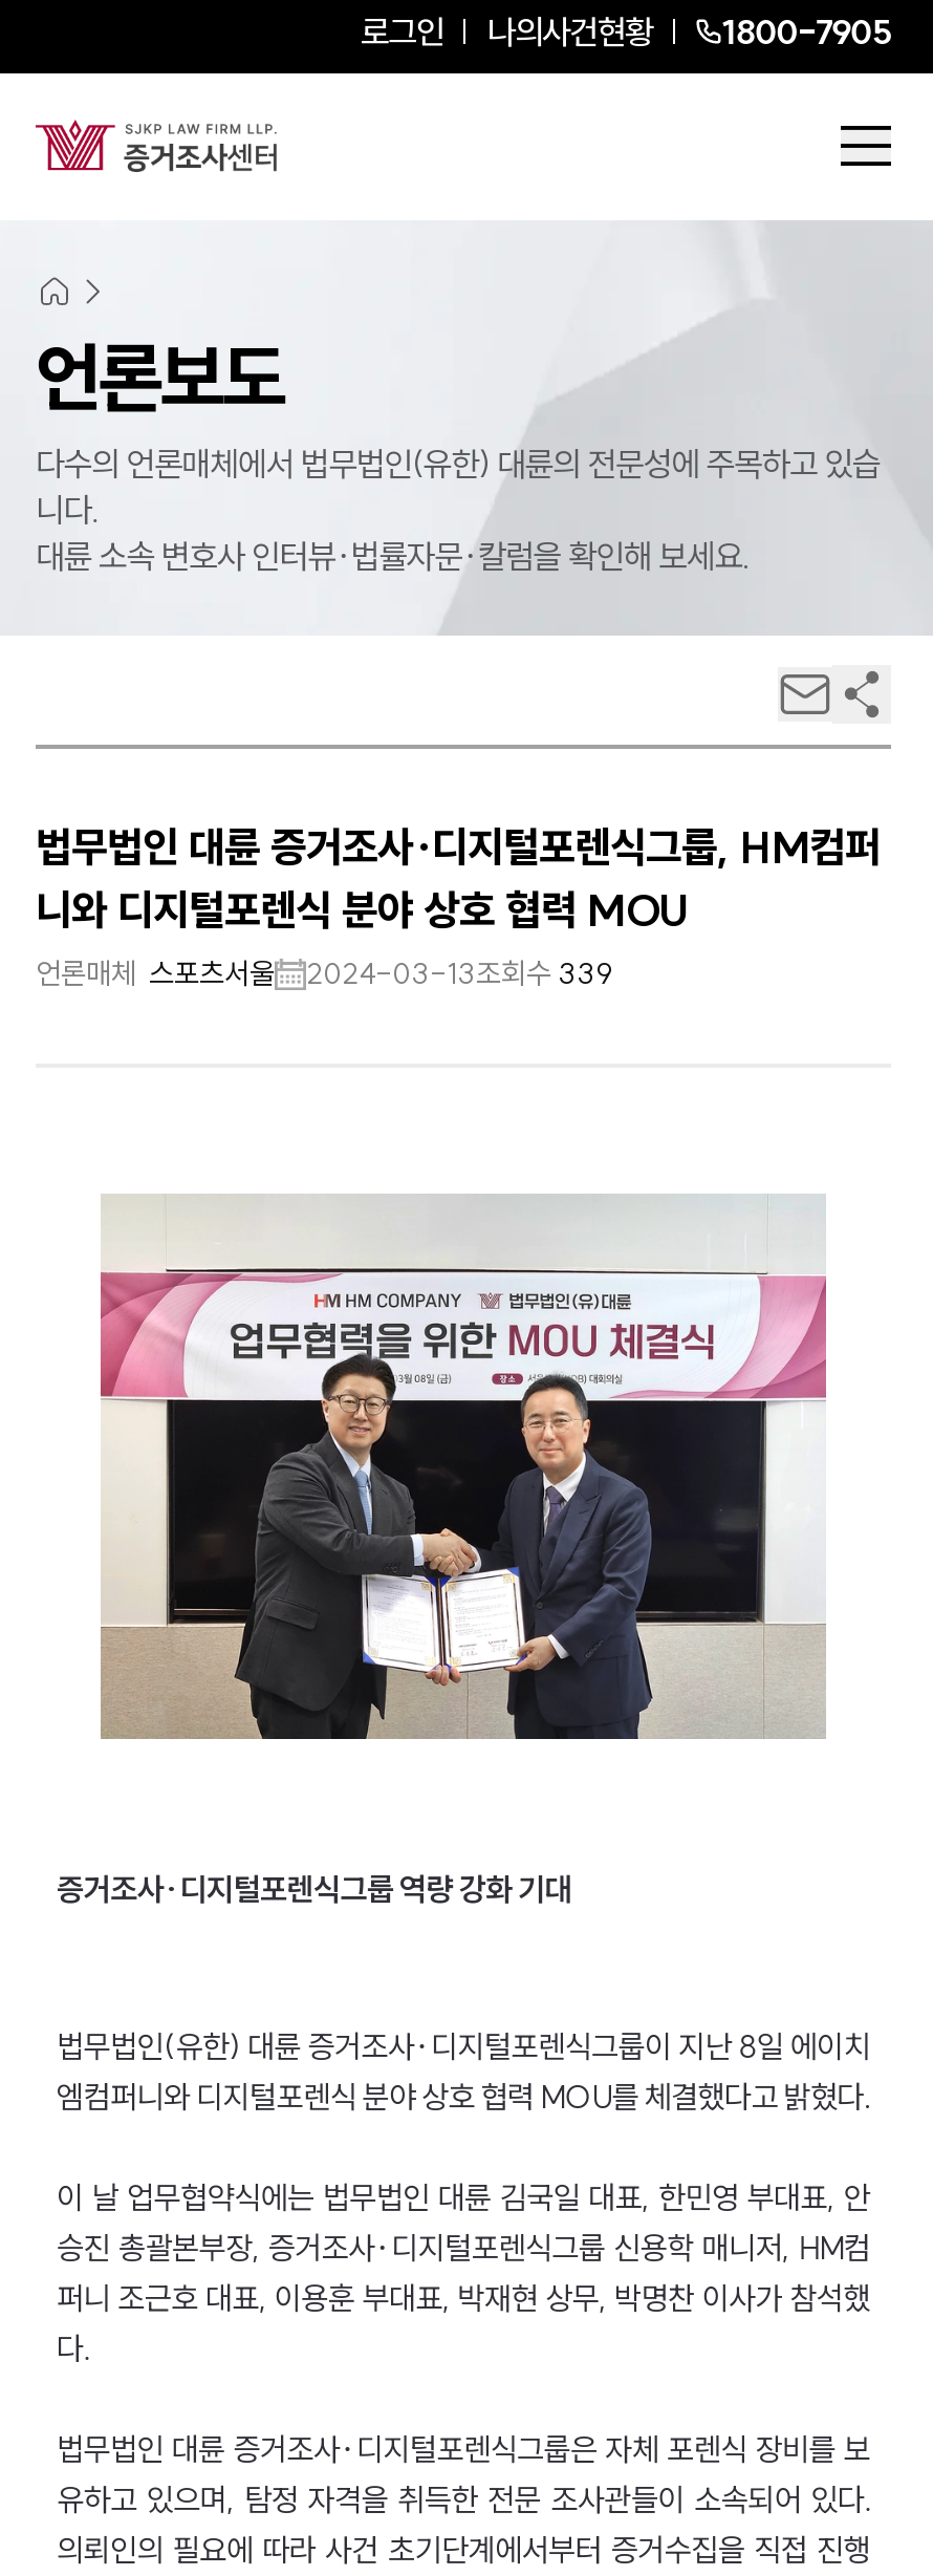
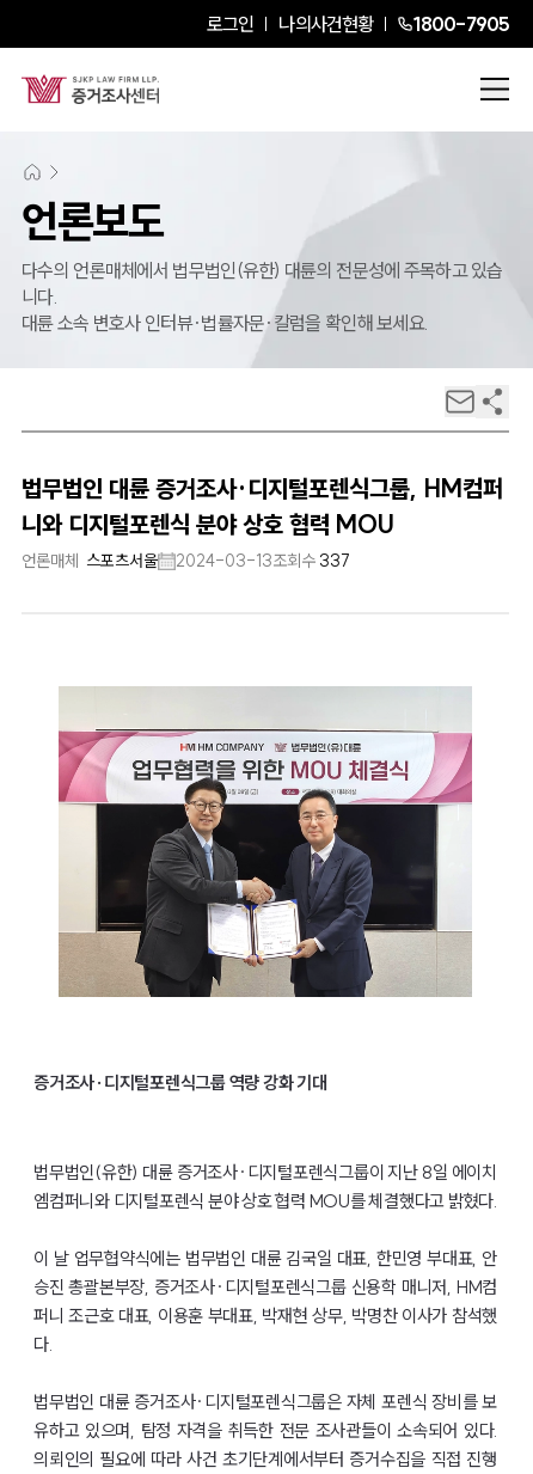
[36,954,614,992] 언론매체 스포츠서울 2024-03-13조회수 339 -> [22,550,350,571] 언론매체 스포츠서울 2024-03-13조회수 337

